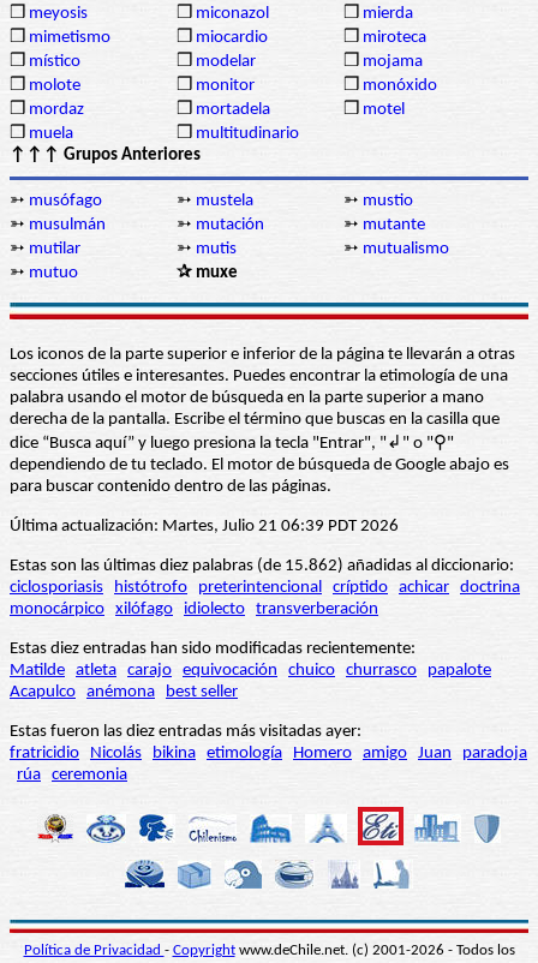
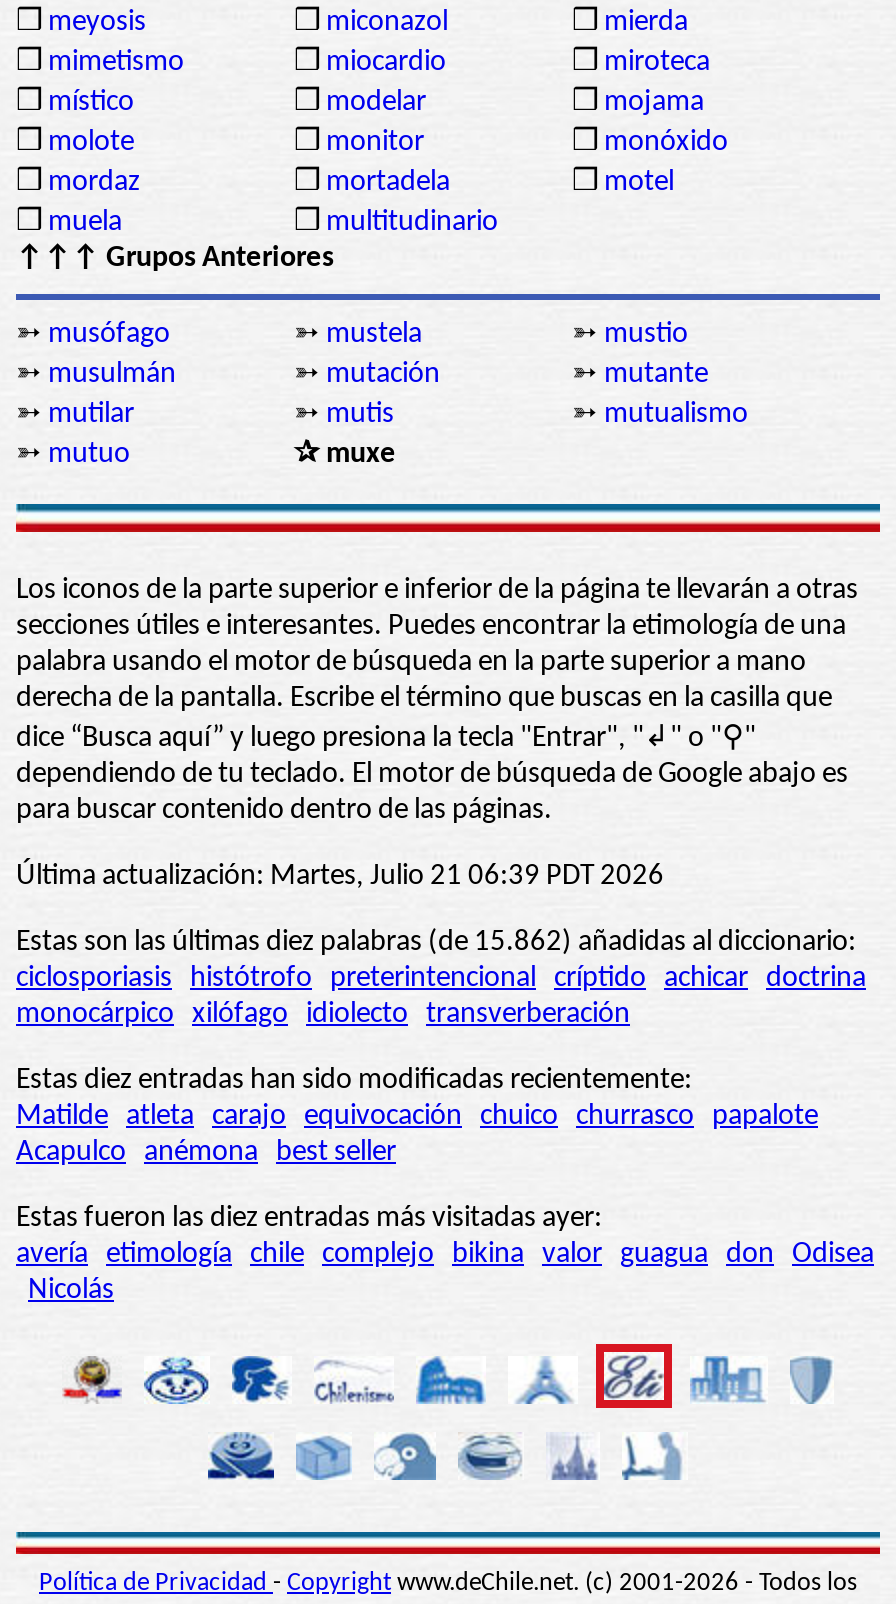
[10,745,527,784] fratricidio Nicolás bikina etimología Homero amigo Juan paradoja | rúa ceremonia -> [16,1240,874,1306] avería etimología chile complejo bikina valor guagua don Odisea | Nicolás

